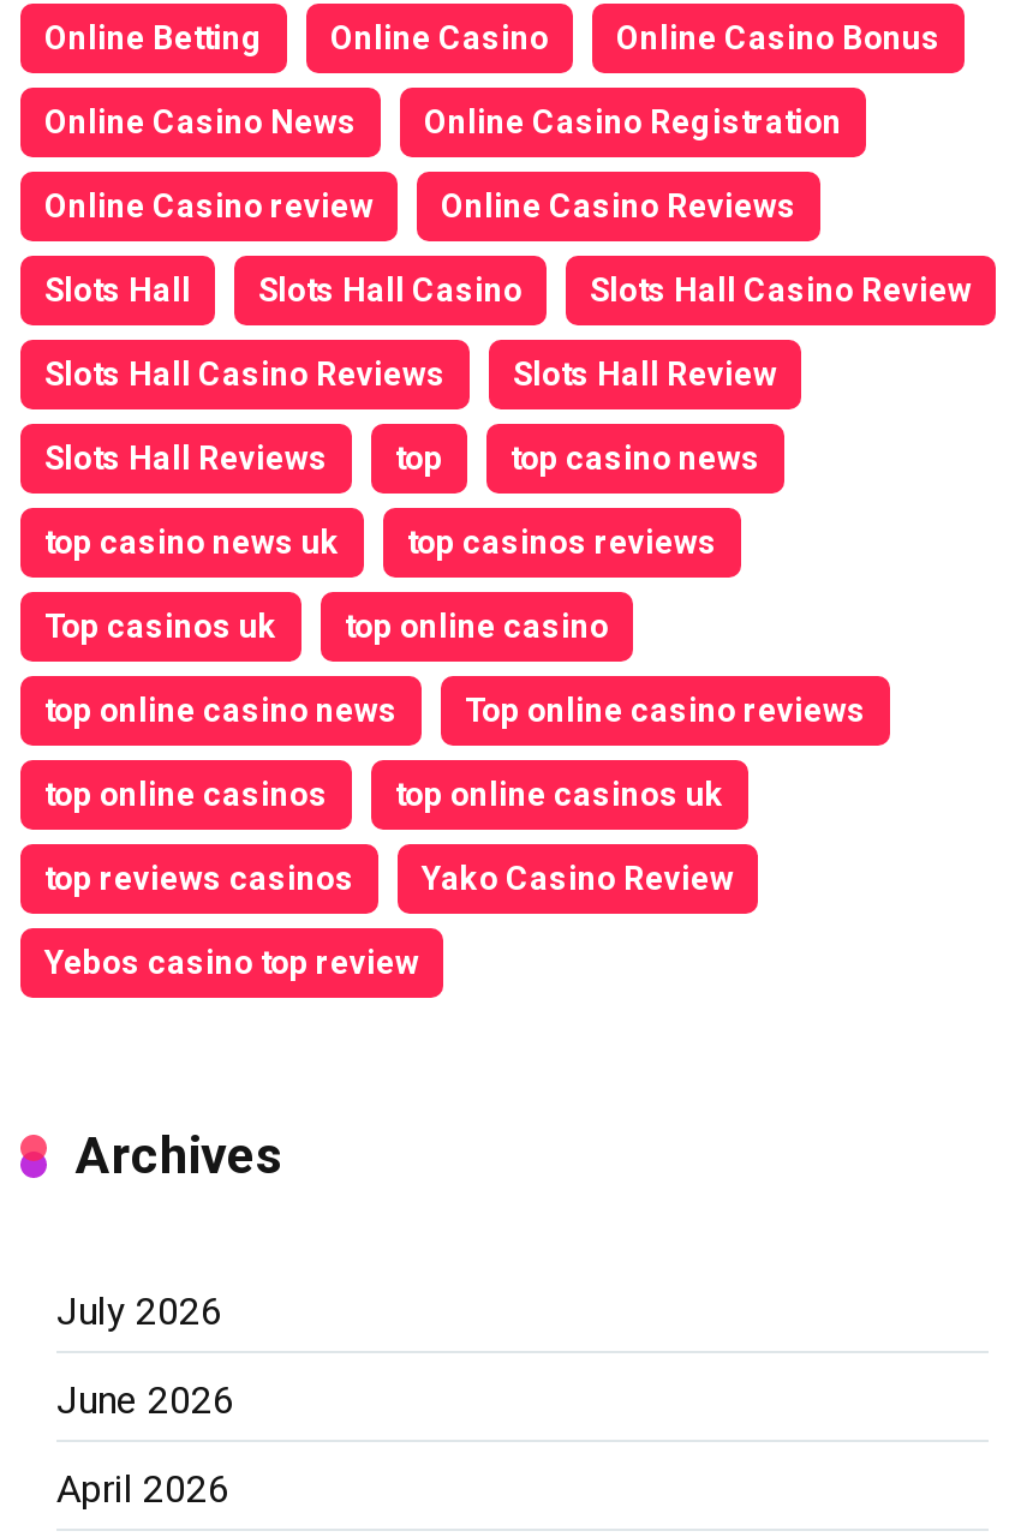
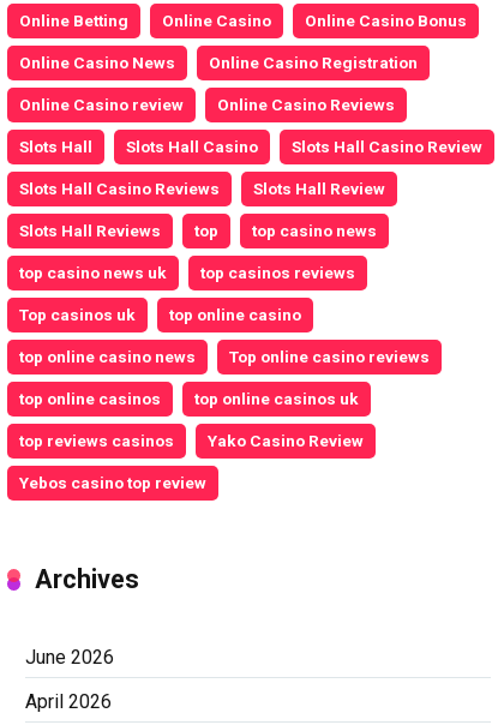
[56,1288,222,1334] July 2026 -> none

